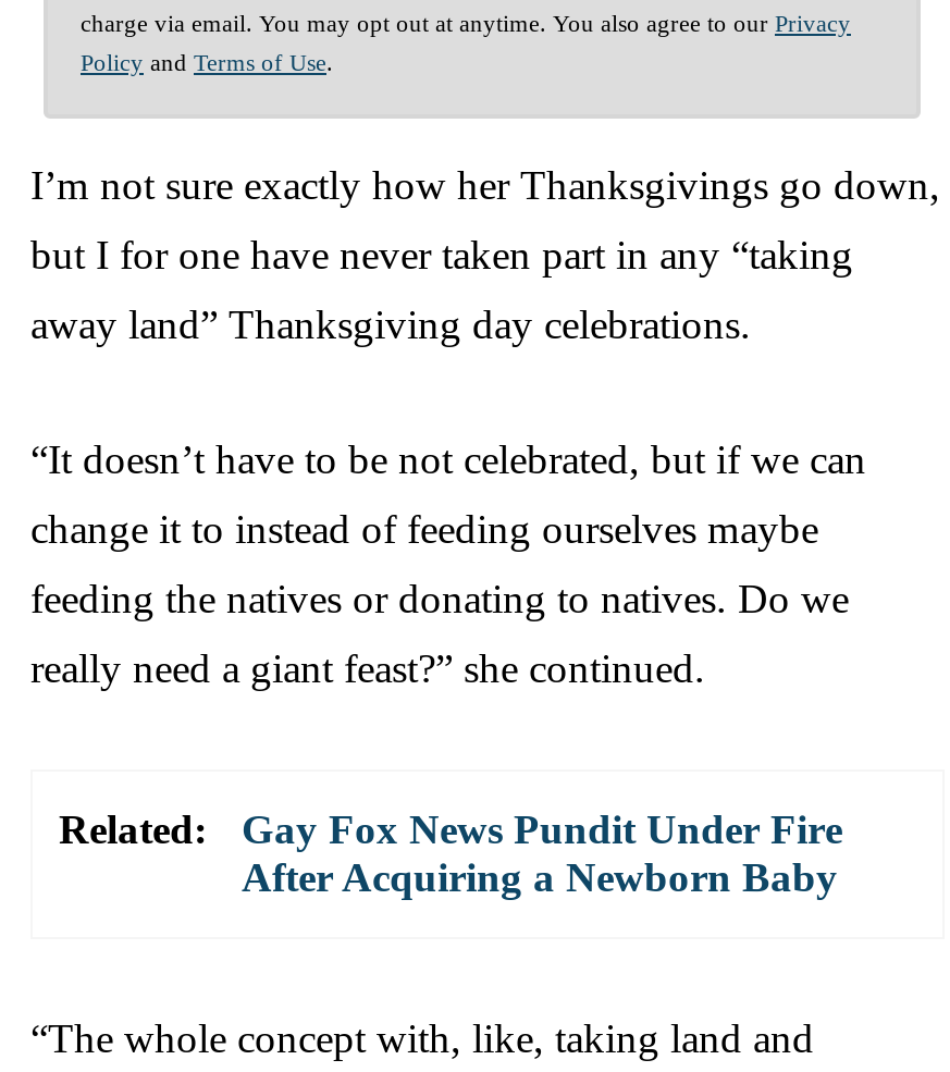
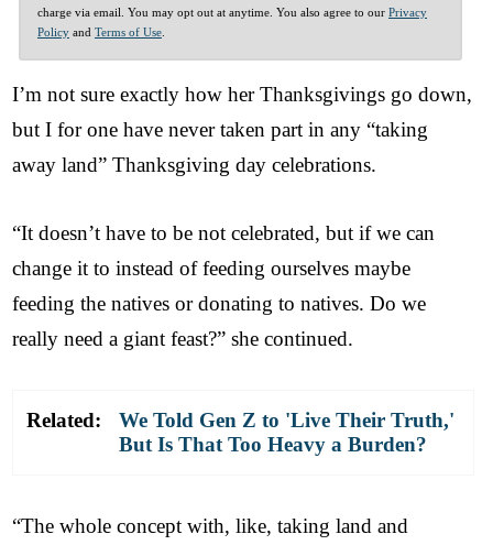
[242,806,842,899] Gay Fox News Pundit Under Fire | After Acquiring a Newborn Baby -> [119,408,454,455] We Told Gen Z to 'Live Their Truth,' | But Is That Too Heavy a Burden?

